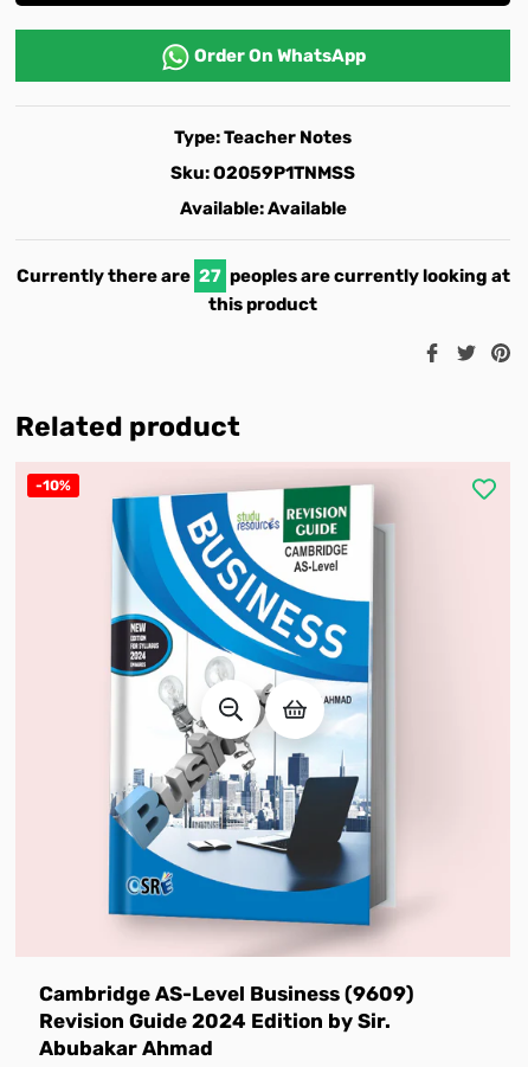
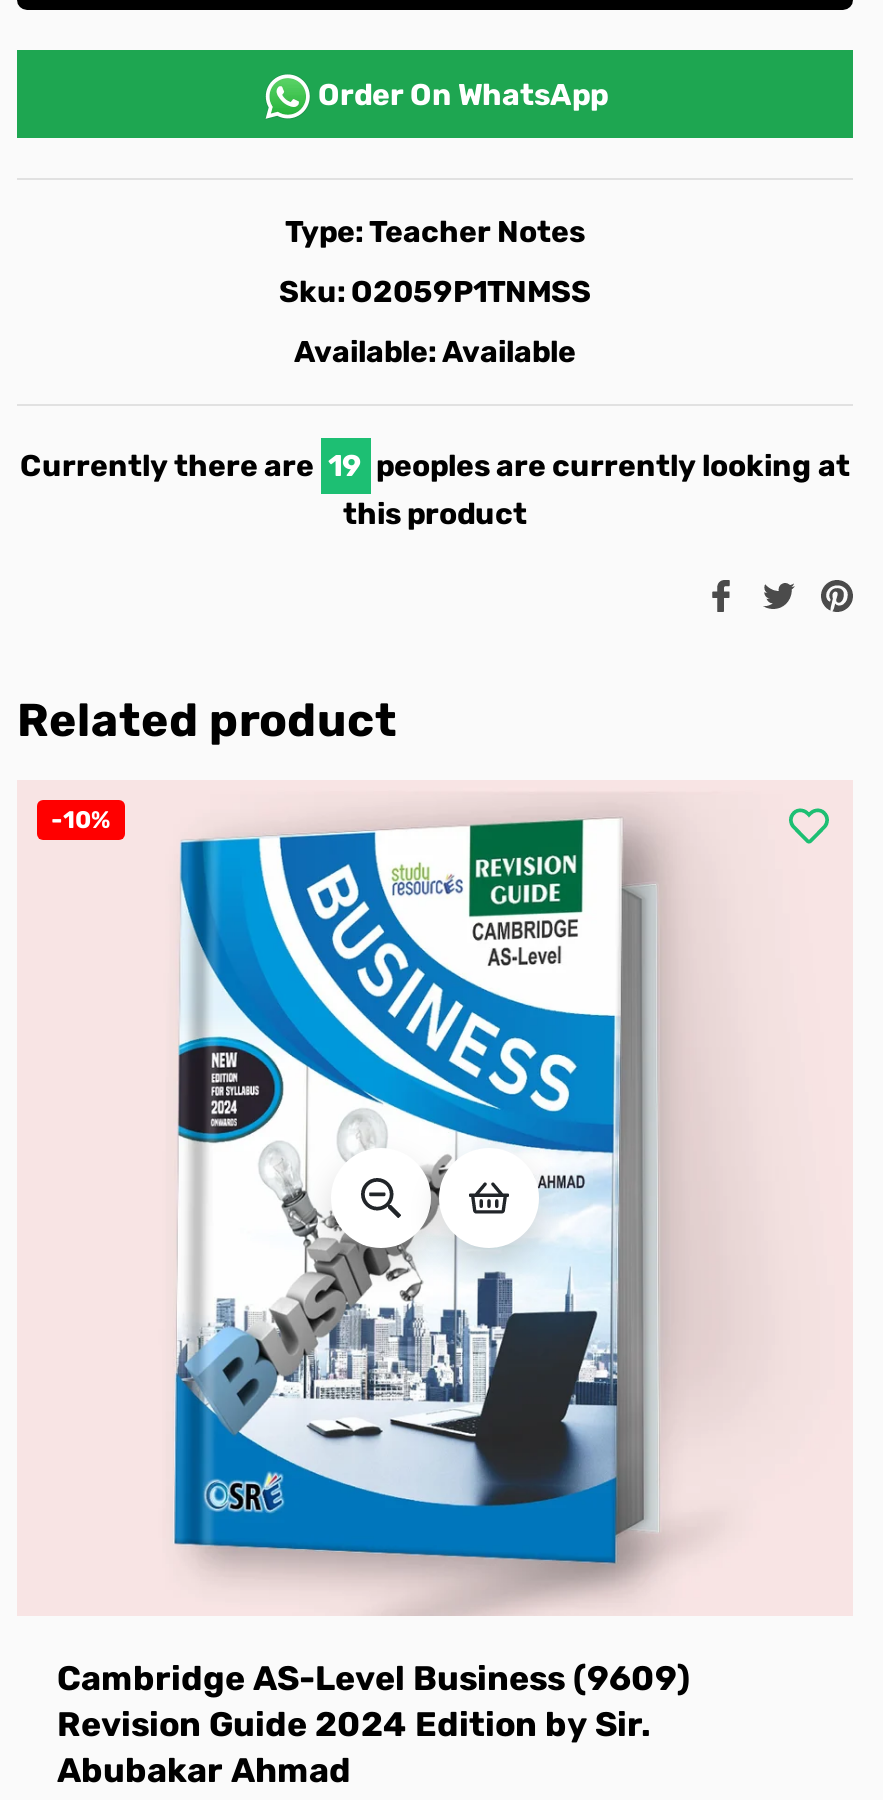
[16,265,510,287] Currently there are 27 peoples are currently looking at -> [20,448,850,484] Currently there are 19 peoples are currently looking at

